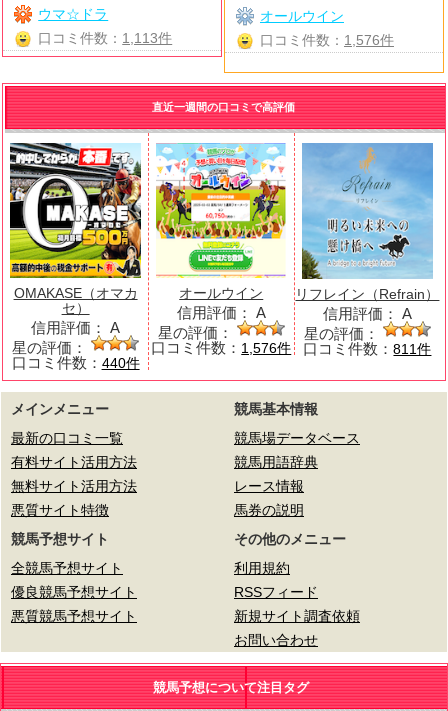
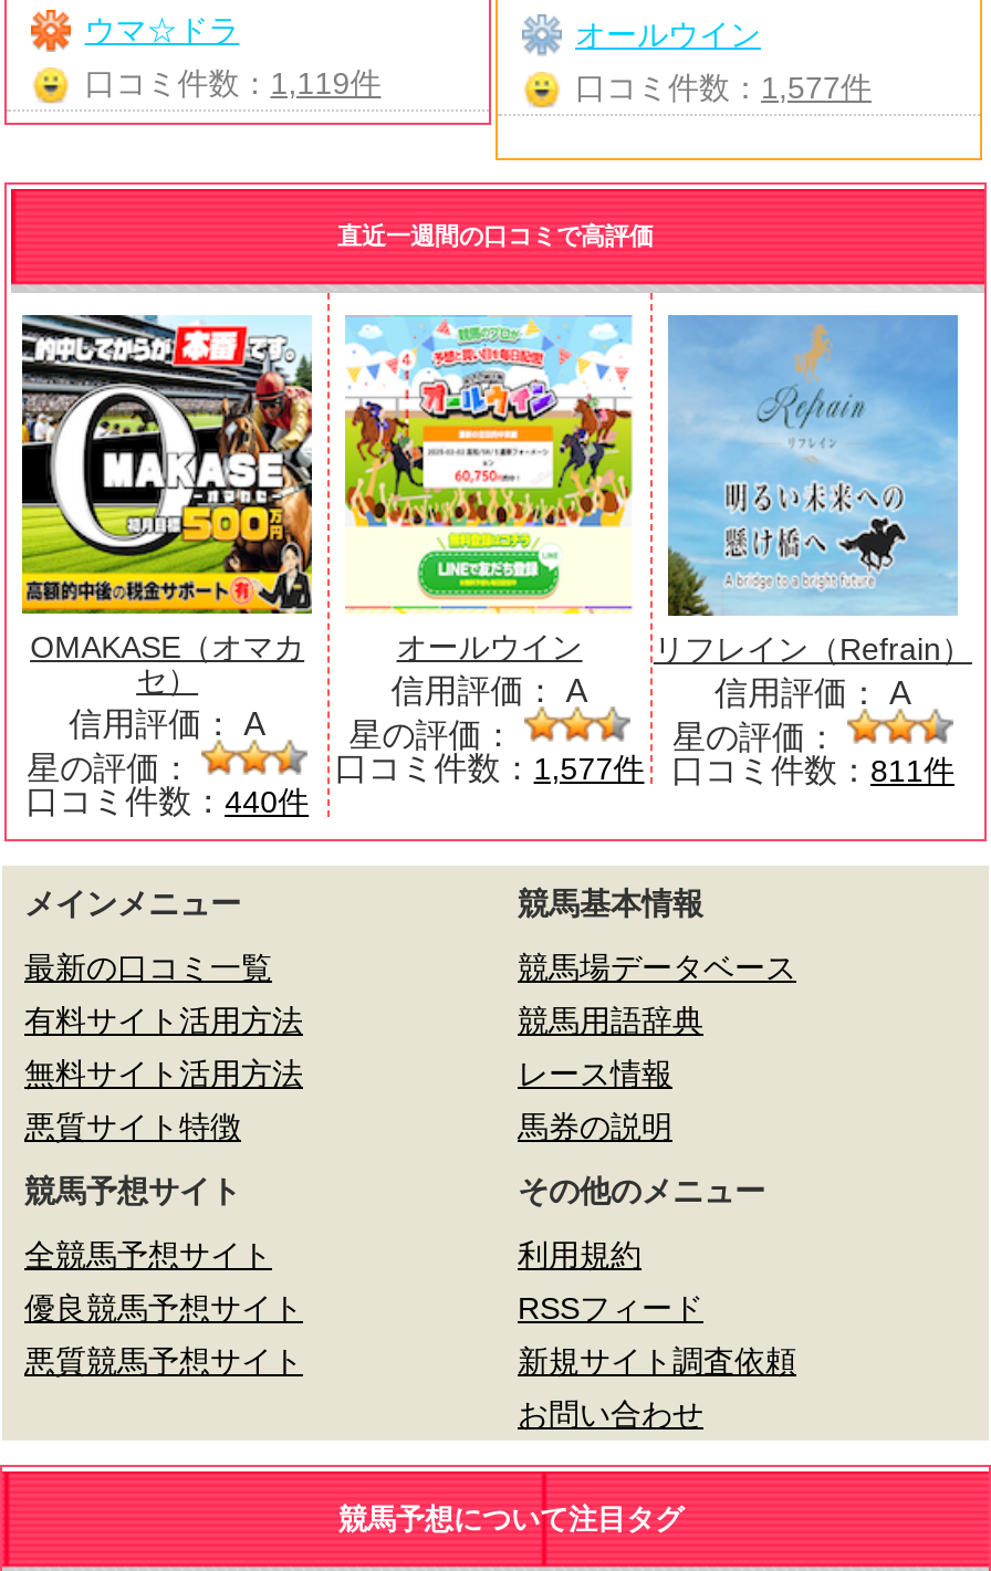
[38,30,172,46] 口コミ件数：1,113件 -> [85,65,381,101] 口コミ件数：1,119件
[260,32,394,48] 口コミ件数：1,576件 -> [575,70,872,105] 口コミ件数：1,577件
[151,339,291,356] 口コミ件数：1,576件 -> [335,749,644,786] 口コミ件数：1,577件

